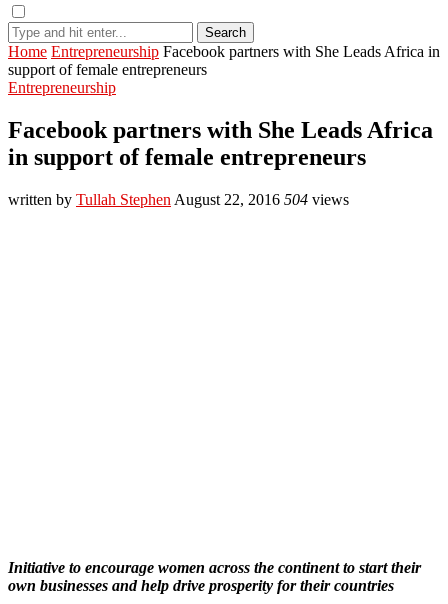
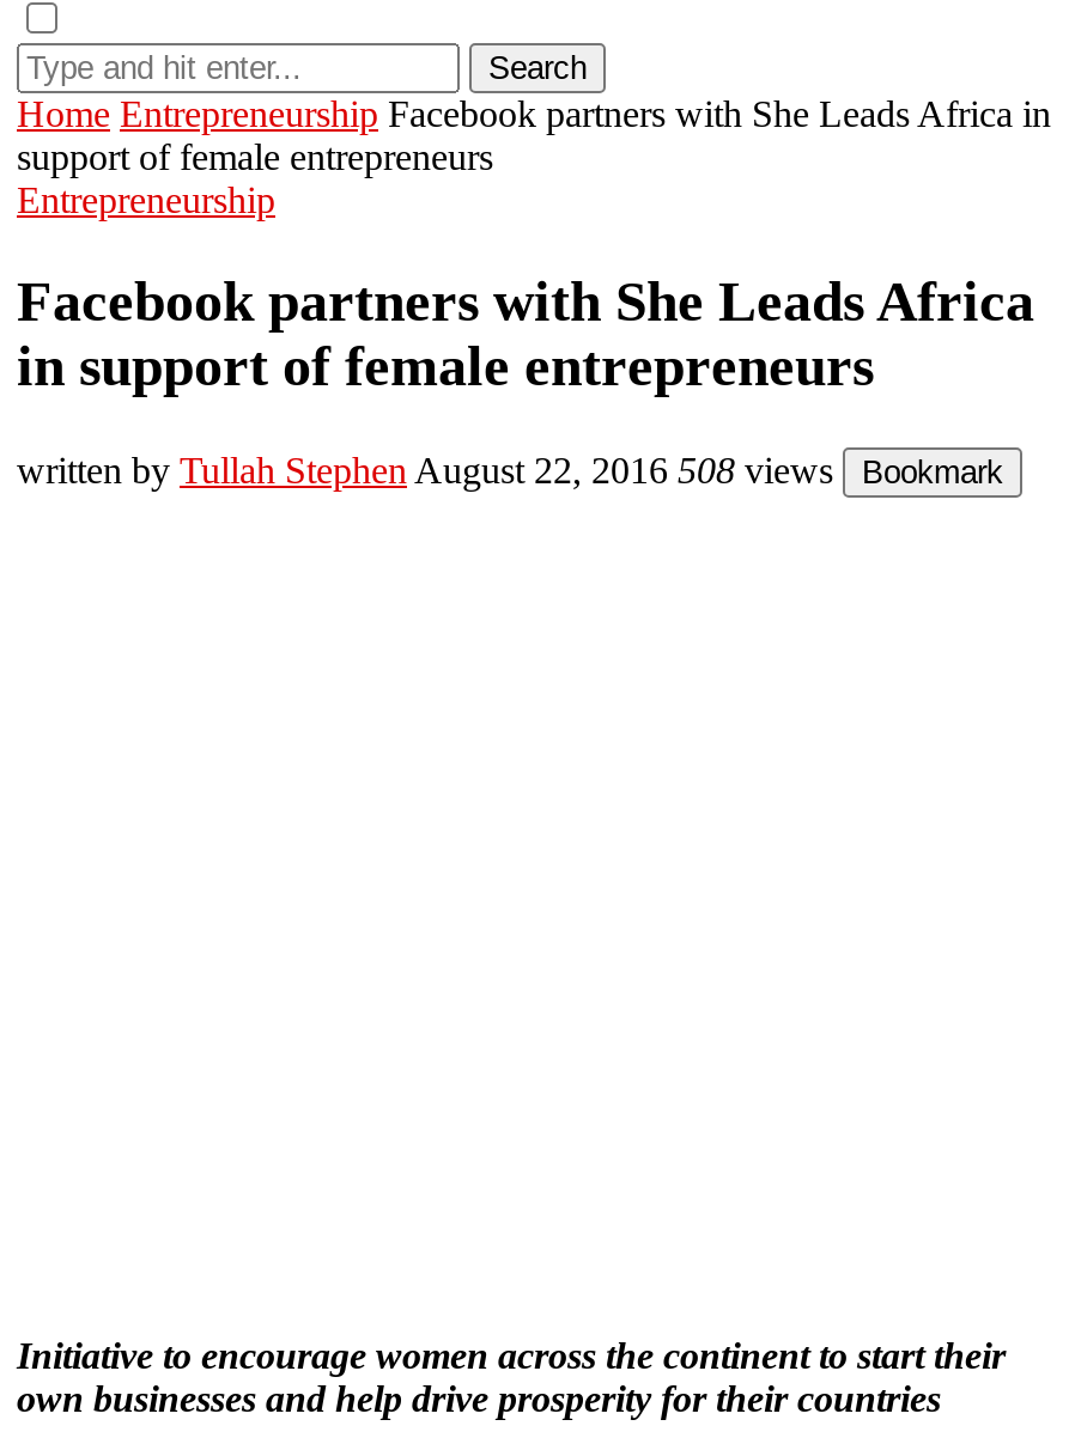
[8,191,349,208] written by Tullah Stephen August 22, 2016 504 views -> [17,449,1003,490] written by Tullah Stephen August 22, 2016 508 views | Bookmark

